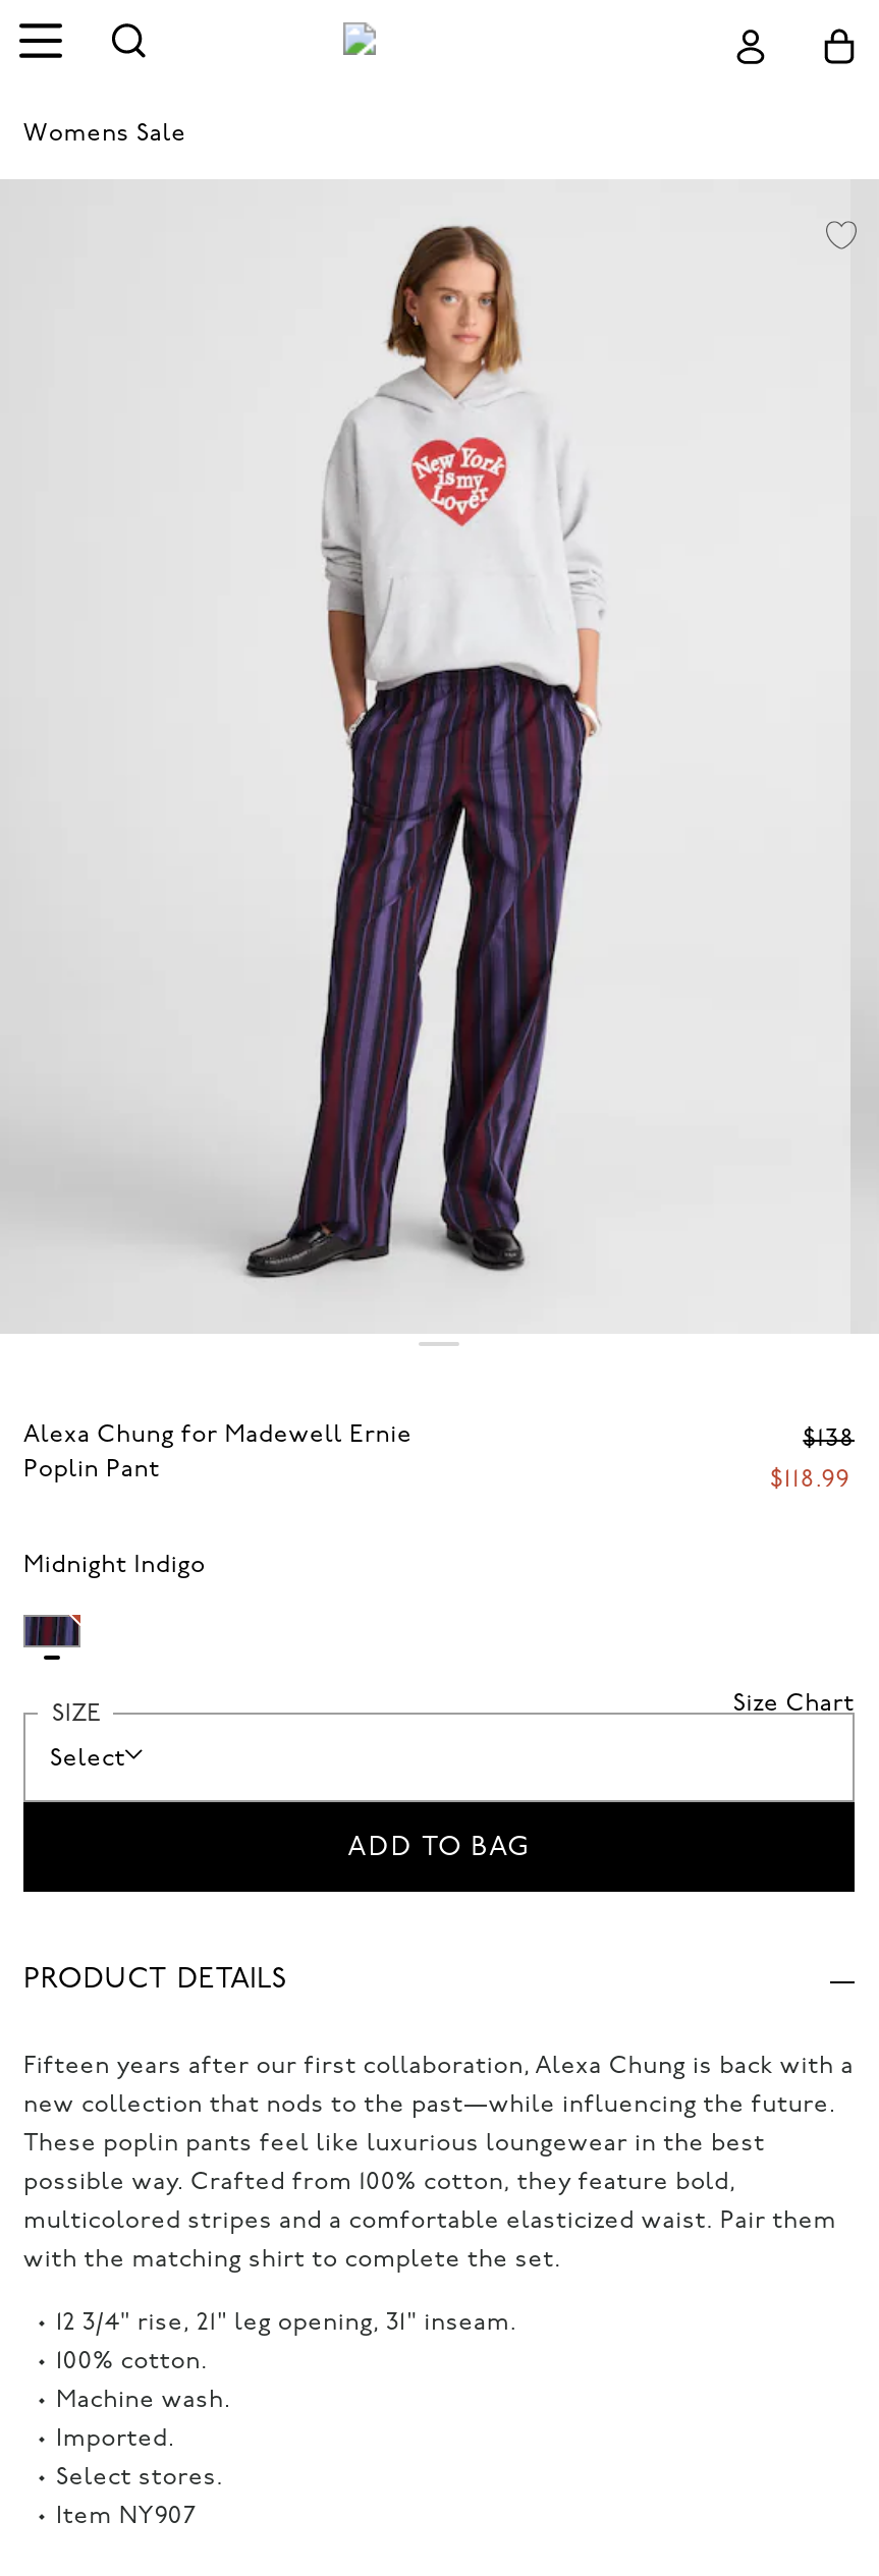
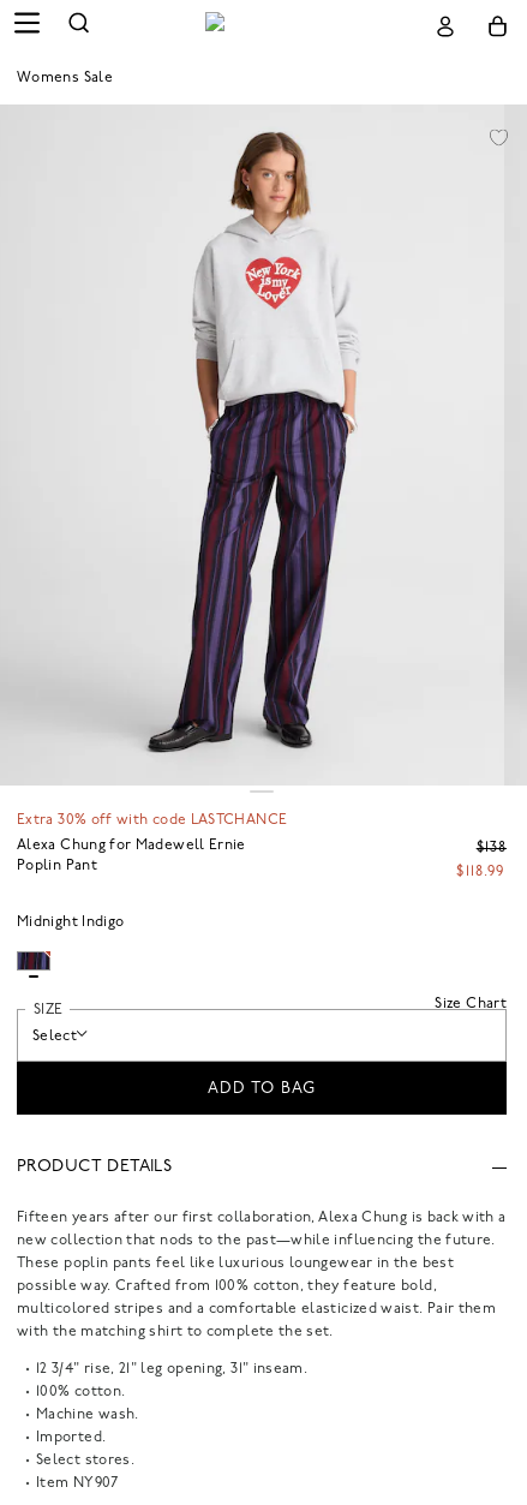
none -> [17,813,287,827] Extra 30% off with code LASTCHANCE

